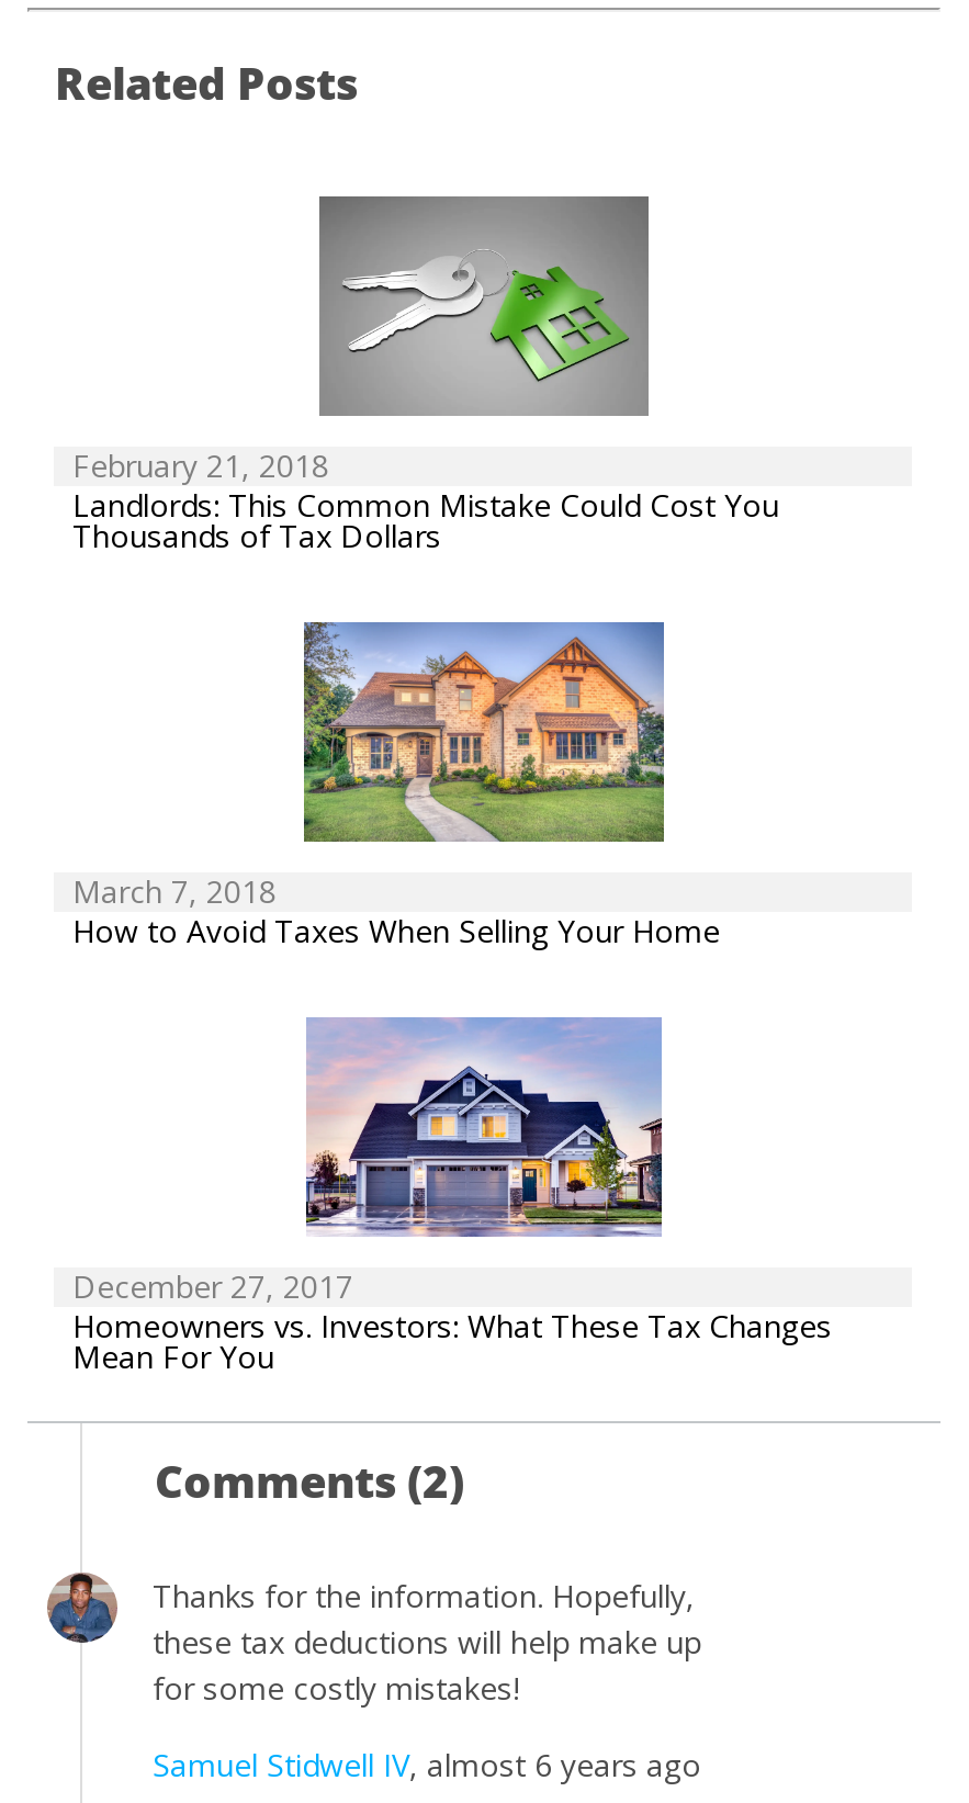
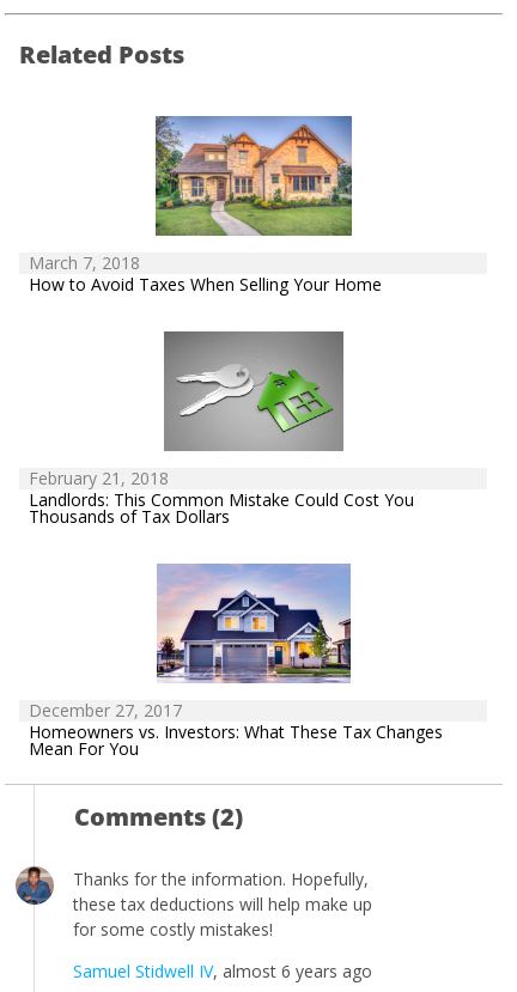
moved [72,205,779,556] -> [29,336,415,527]: [image] | February 21, 2018 | Landlords: This Common Mistake Could Cost You | Thousands of Tax Dollars
moved [72,622,720,951] -> [29,115,382,295]: [image] | March 7, 2018 | How to Avoid Taxes When Selling Your Home

